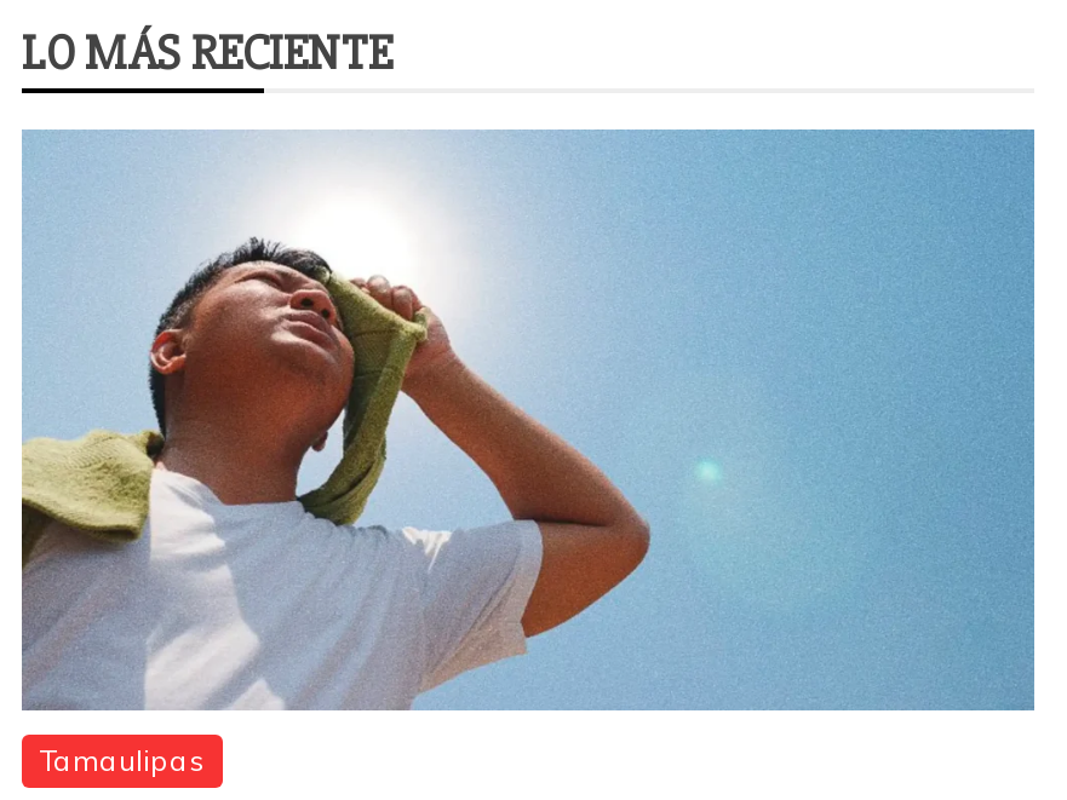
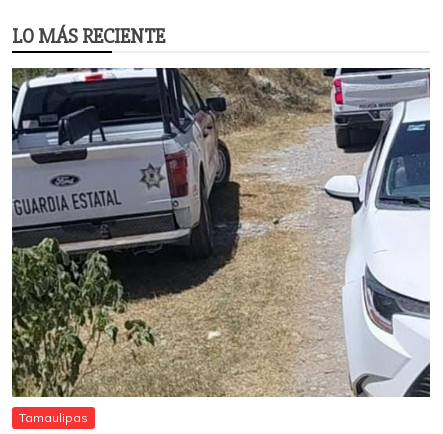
[19,127,1037,710] [image] -> [11,67,431,398] [image]

